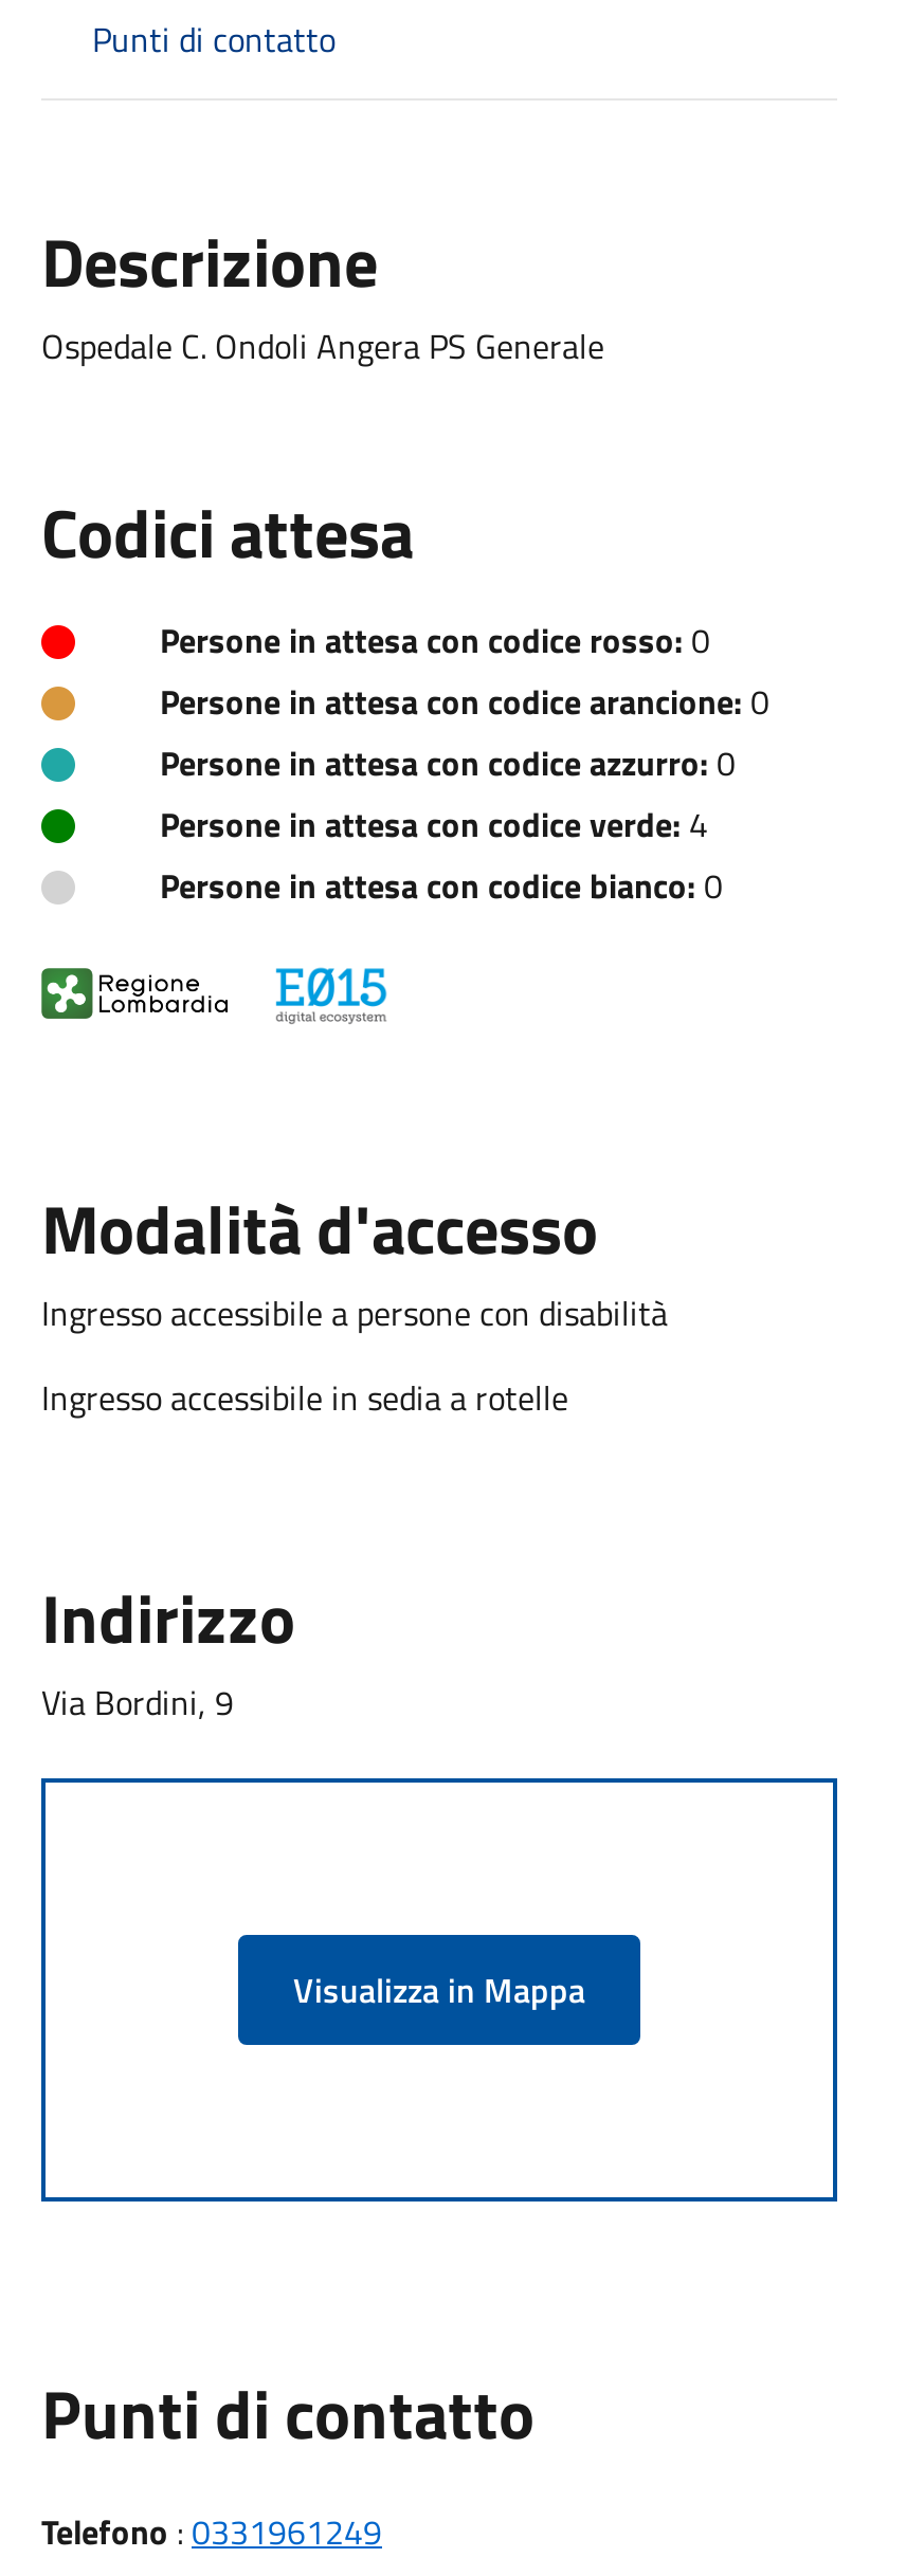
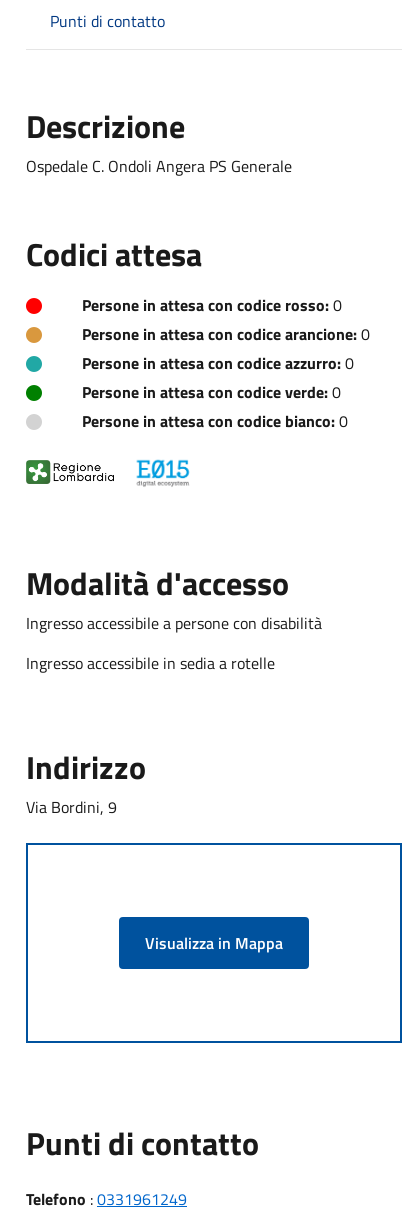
[160,798,708,849] Persone in attesa con codice verde: 4 -> [82,380,341,404] Persone in attesa con codice verde: 0

